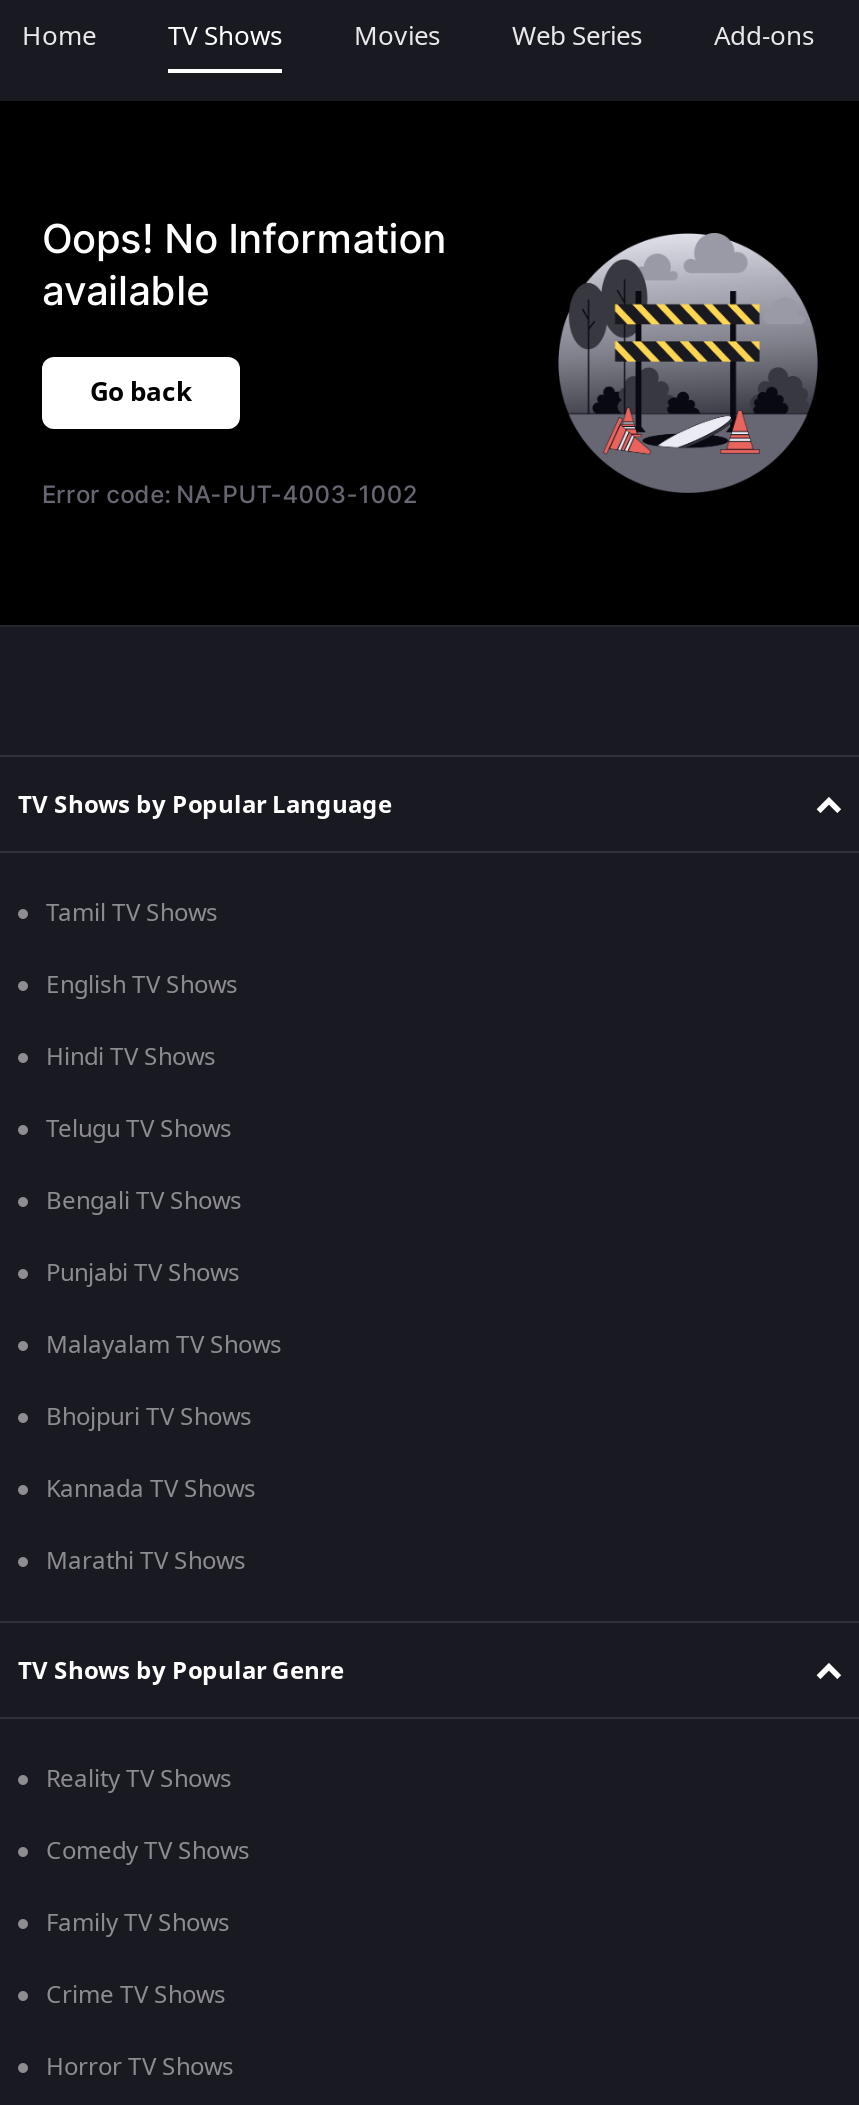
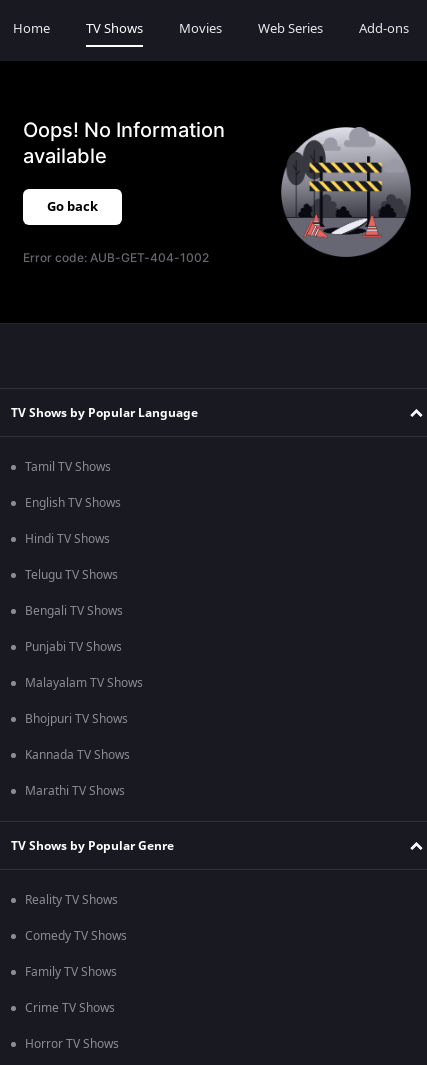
[42,479,417,509] Error code: NA-PUT-4003-1002 -> [23,250,209,265] Error code: AUB-GET-404-1002

